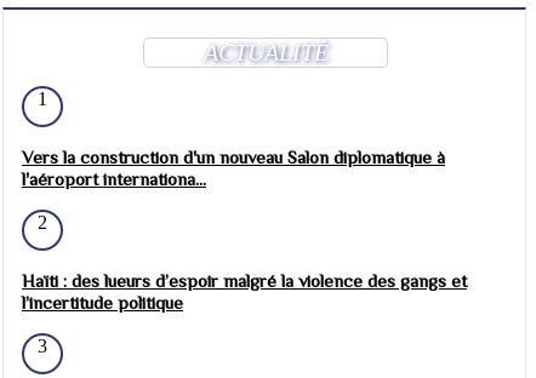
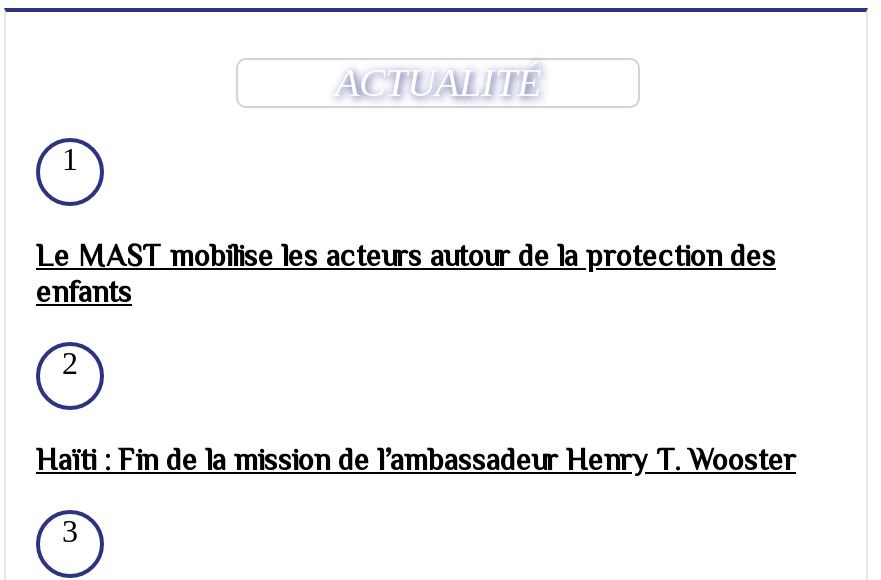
[22,147,445,189] Vers la construction d'un nouveau Salon diplomatique à | l'aéroport internationa... -> [36,238,776,308] Le MAST mobilise les acteurs autour de la protection des | enfants
[22,270,467,313] Haïti : des lueurs d’espoir malgré la violence des gangs et | l’incertitude politique -> [36,442,796,476] Haïti : Fin de la mission de l’ambassadeur Henry T. Wooster

